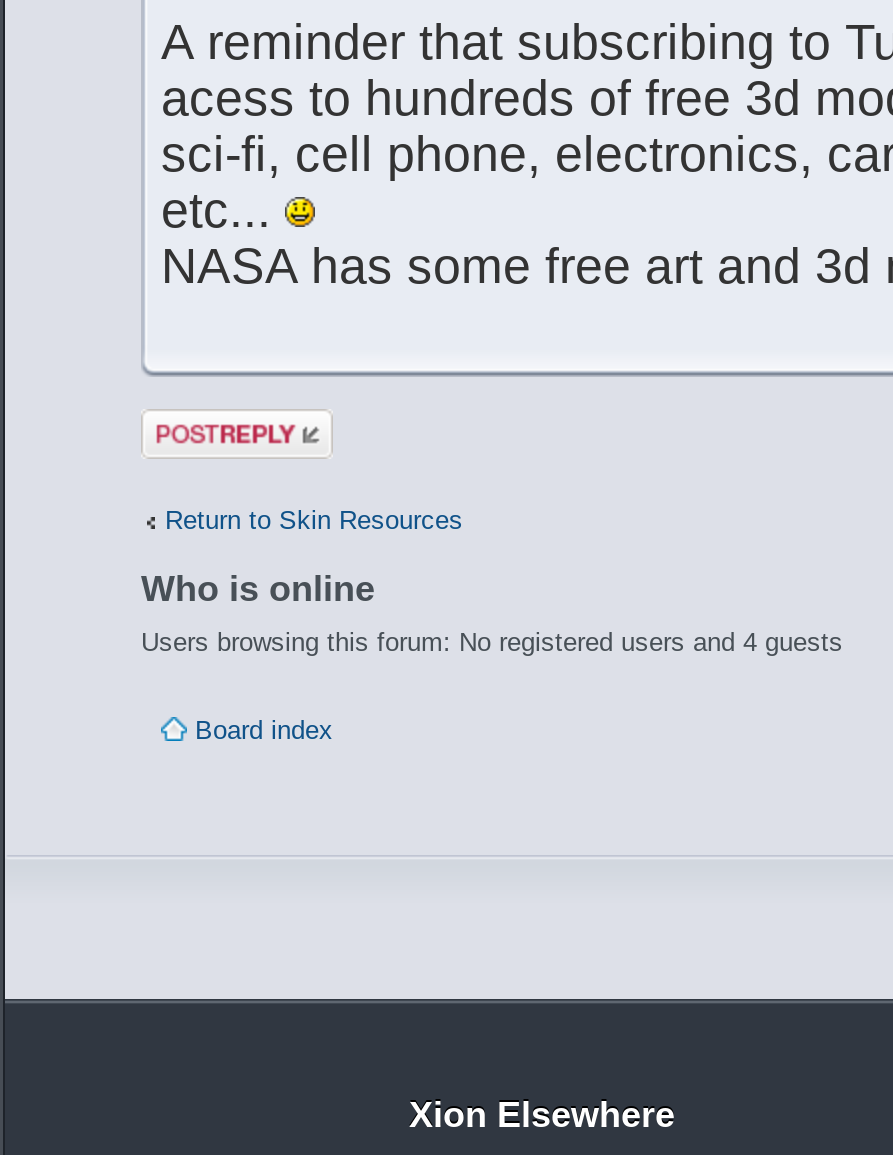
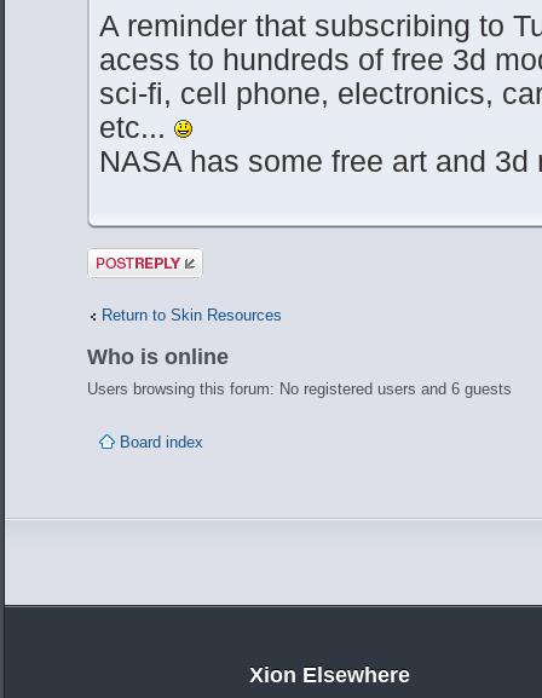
[141,628,843,658] Users browsing this forum: No registered users and 4 guests -> [87,380,512,398] Users browsing this forum: No registered users and 6 guests

